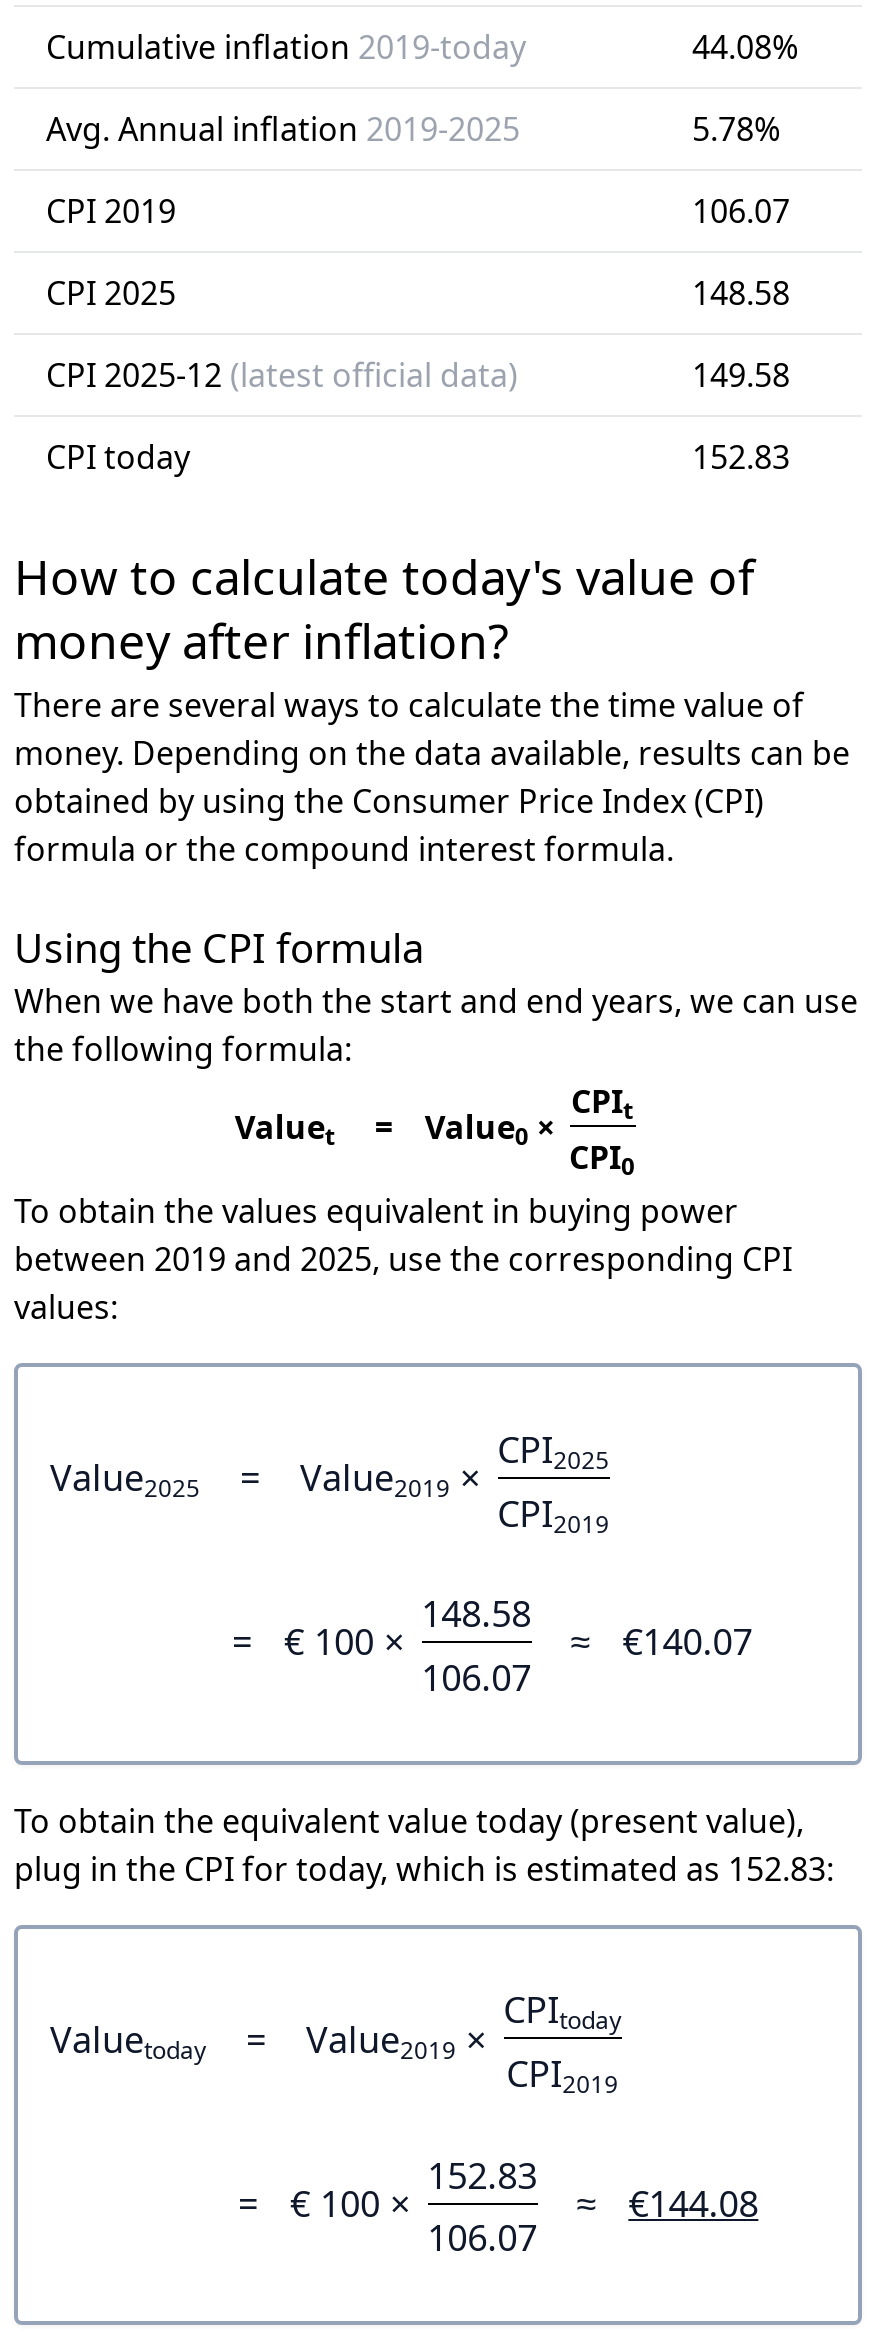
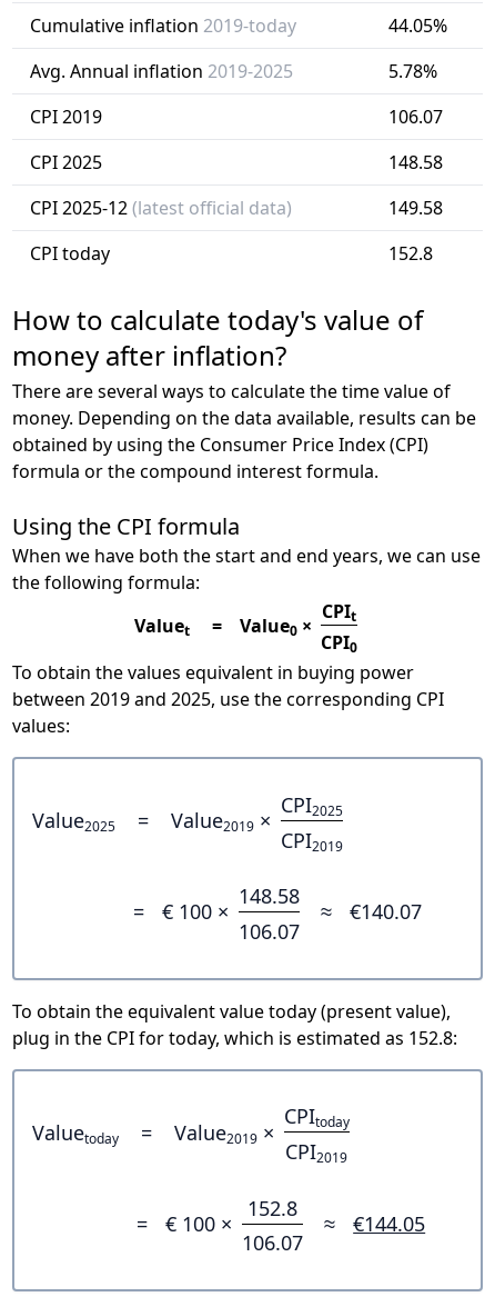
[692,25,798,69] 44.08% -> [388,13,447,38] 44.05%
[692,435,790,479] 152.83 -> [388,241,433,266] 152.8
[14,1846,834,1890] plug in the CPI for today, which is estimated as 152.83: -> [12,1025,457,1050] plug in the CPI for today, which is estimated as 152.8:
[427,2150,537,2198] 152.83 -> [247,1194,297,1221] 152.8
[628,2179,758,2227] €144.08 -> [353,1210,425,1237] €144.05

